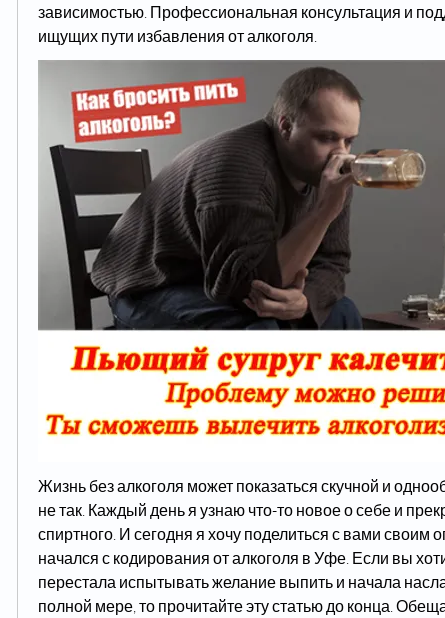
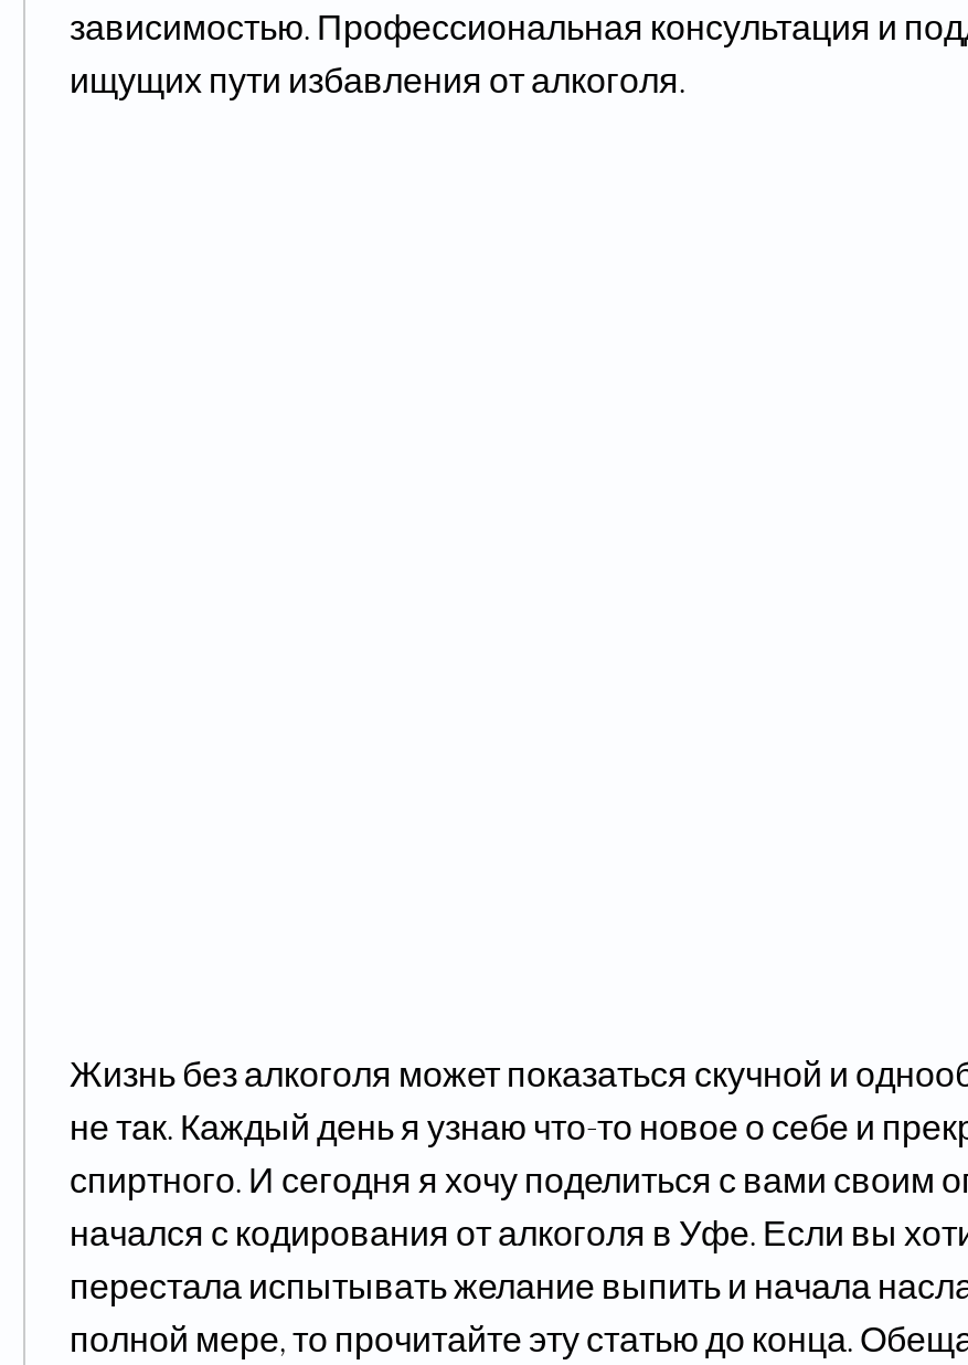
[37,59,442,332] [image] -> none
[45,345,442,437] [image] -> none

